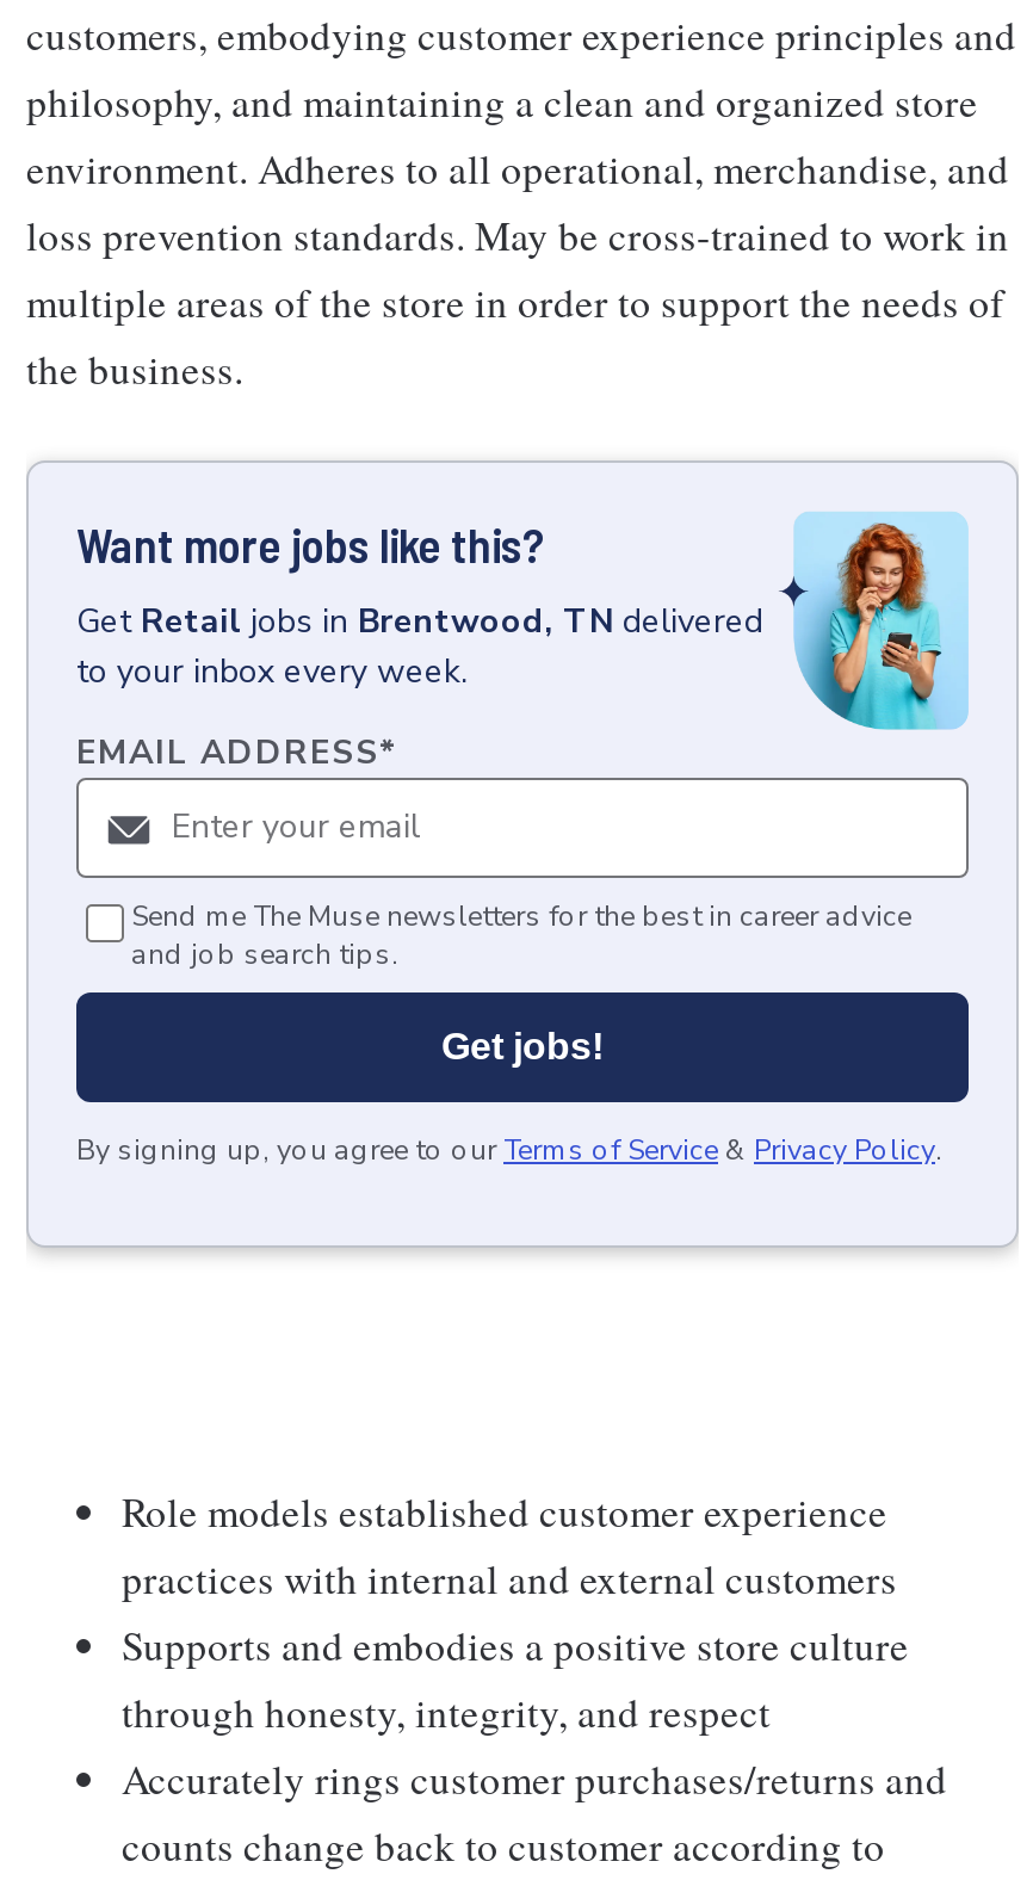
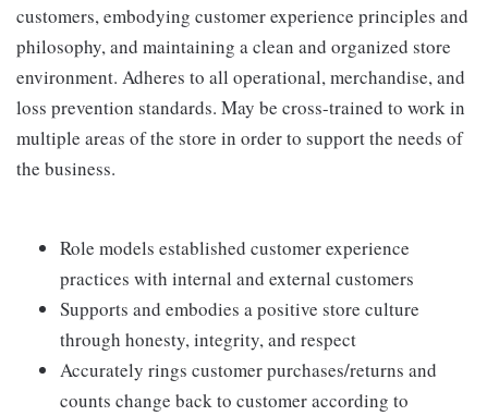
[26,460,1019,1255] [image] | Want more jobs like this? | Get Retail jobs in Brentwood, TN delivered | to your inbox every week. | EMAIL ADDRESS* -> none
[76,897,942,1169] Send me The Muse newsletters for the best in career advice | and job search tips. | Get jobs! | By signing up, you agree to our Terms of Service & Privacy Policy. -> none

